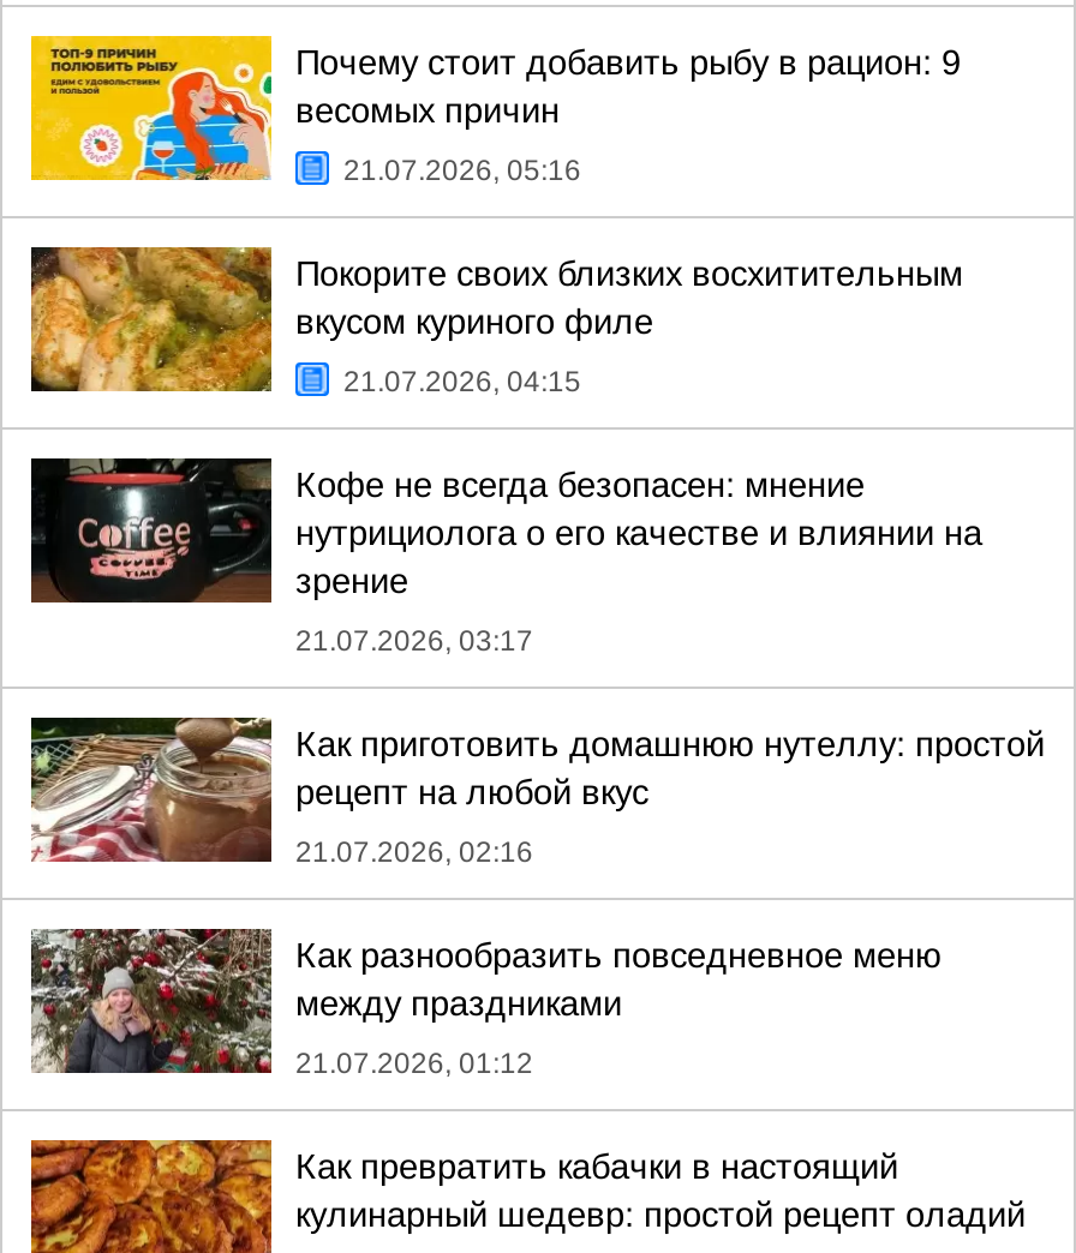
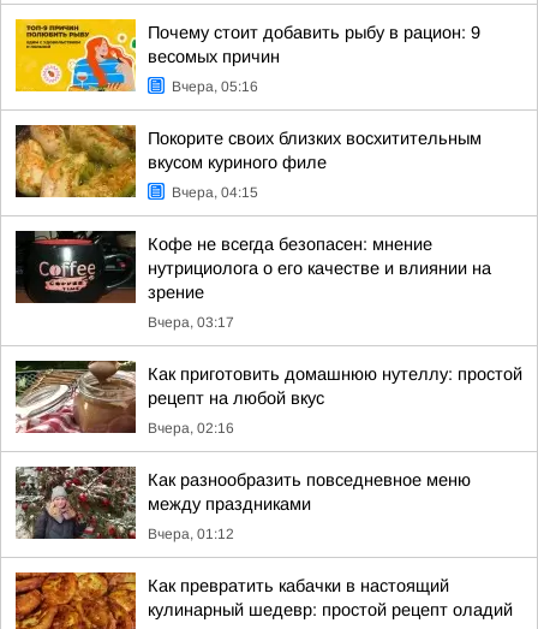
[343,154,581,187] 21.07.2026, 05:16 -> [172,78,258,95] Вчера, 05:16
[343,365,581,398] 21.07.2026, 04:15 -> [172,184,258,201] Вчера, 04:15
[295,624,533,658] 21.07.2026, 03:17 -> [148,314,234,331] Вчера, 03:17
[295,835,533,869] 21.07.2026, 02:16 -> [148,420,234,437] Вчера, 02:16
[295,1047,533,1080] 21.07.2026, 01:12 -> [148,526,234,542] Вчера, 01:12

